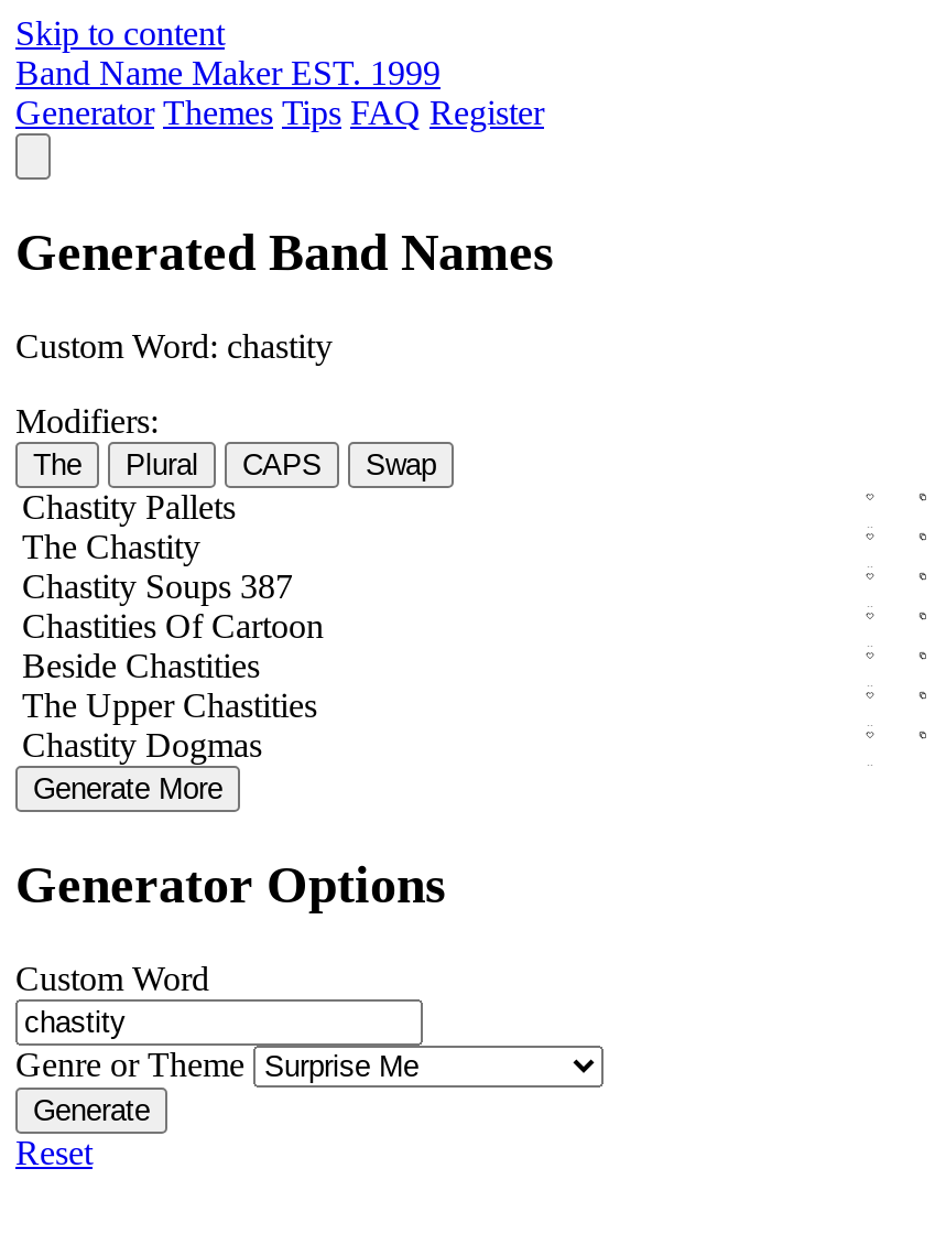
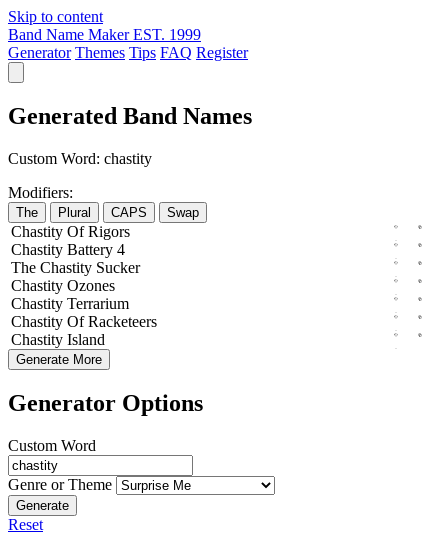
[22,488,324,763] Chastity Pallets | The Chastity | Chastity Soups 387 | Chastities OfCartoon | Beside Chastities | The Upper Chastities | Chastity Dogmas -> [11,223,157,348] ChastityOfRigors | Chastity Battery 4 | The Chastity Sucker | Chastity Ozones | Chastity Terrarium | Chastity Of Racketeers | Chastity Island

